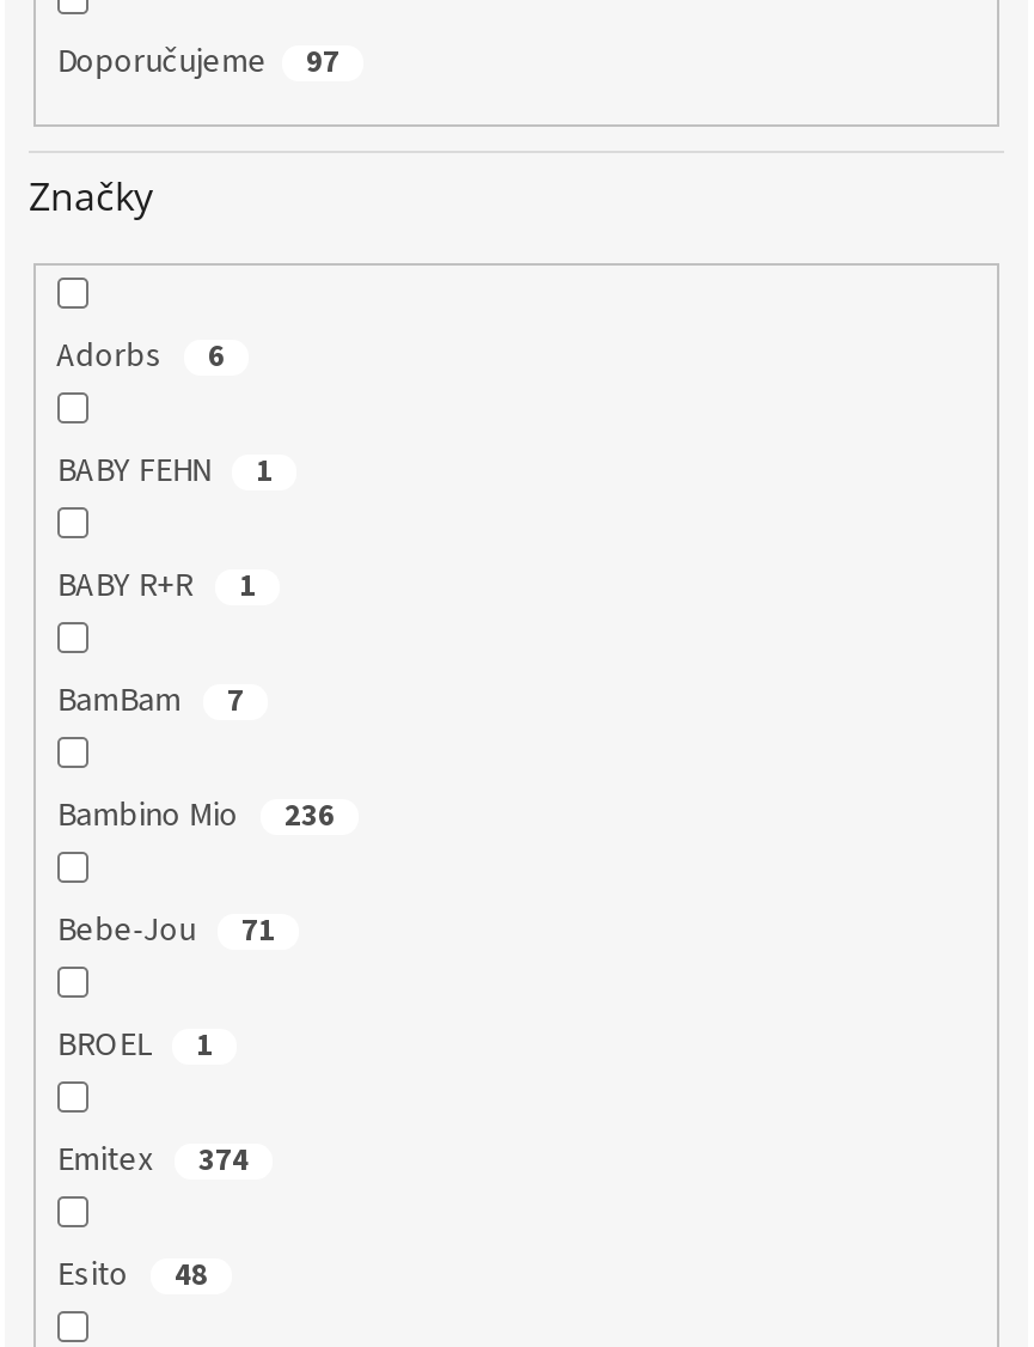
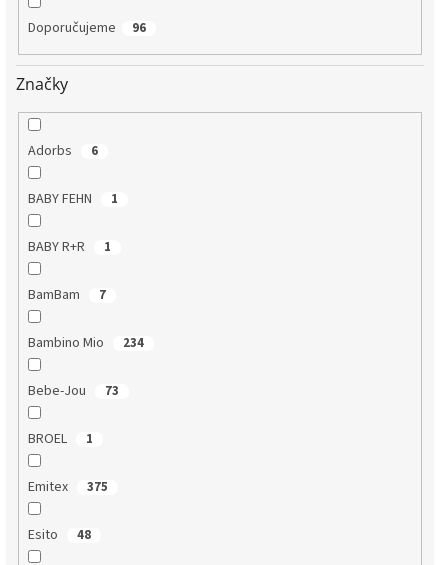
[57,39,339,87] Doporučujeme 97 -> [28,18,146,38] Doporučujeme 96
[57,792,334,840] Bambino Mio 236 -> [28,333,144,353] Bambino Mio 234
[57,907,275,954] Bebe-Jou 71 -> [28,381,119,401] Bebe-Jou 73
[57,1136,248,1184] Emitex 374 -> [28,477,108,497] Emitex 375

